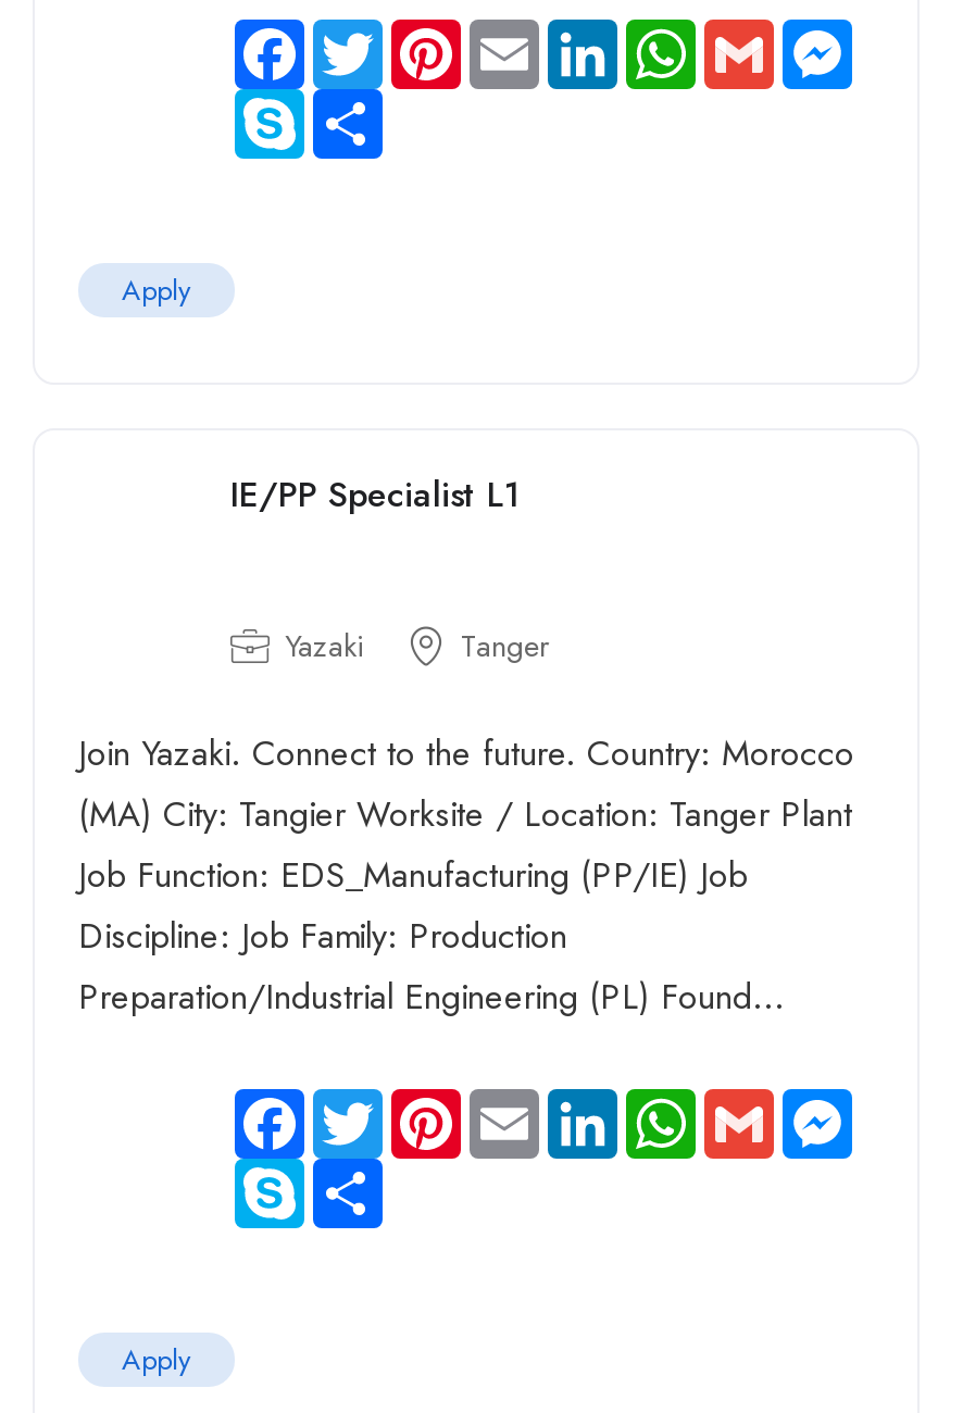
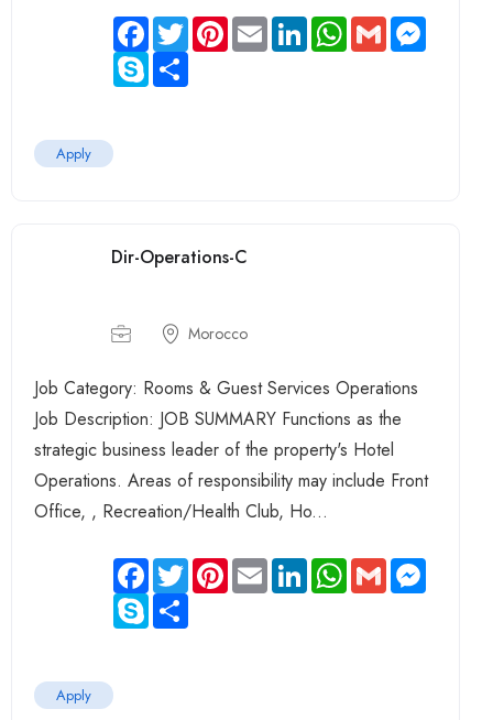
[230,470,522,520] IE/PP Specialist L1 -> [111,244,248,270] Dir-Operations-C
[285,624,550,667] Yazaki | Tanger -> [188,323,248,345] Morocco
[78,728,854,1022] Join Yazaki. Connect to the future. Country: Morocco | (MA) City: Tangier Worksite / Location: Tanger Plant | Job Function: EDS_Manufacturing (PP/IE) Job | Discipline: Job Family: Production | Preparation/Industrial Engineering (PL) Found... -> [34,375,428,524] Job Category: Rooms & Guest Services Operations | Job Description: JOB SUMMARY Functions as the | strategic business leader of the property's Hotel | Operations. Areas of responsibility may include Front | Office, , Recreation/Health Club, Ho...

